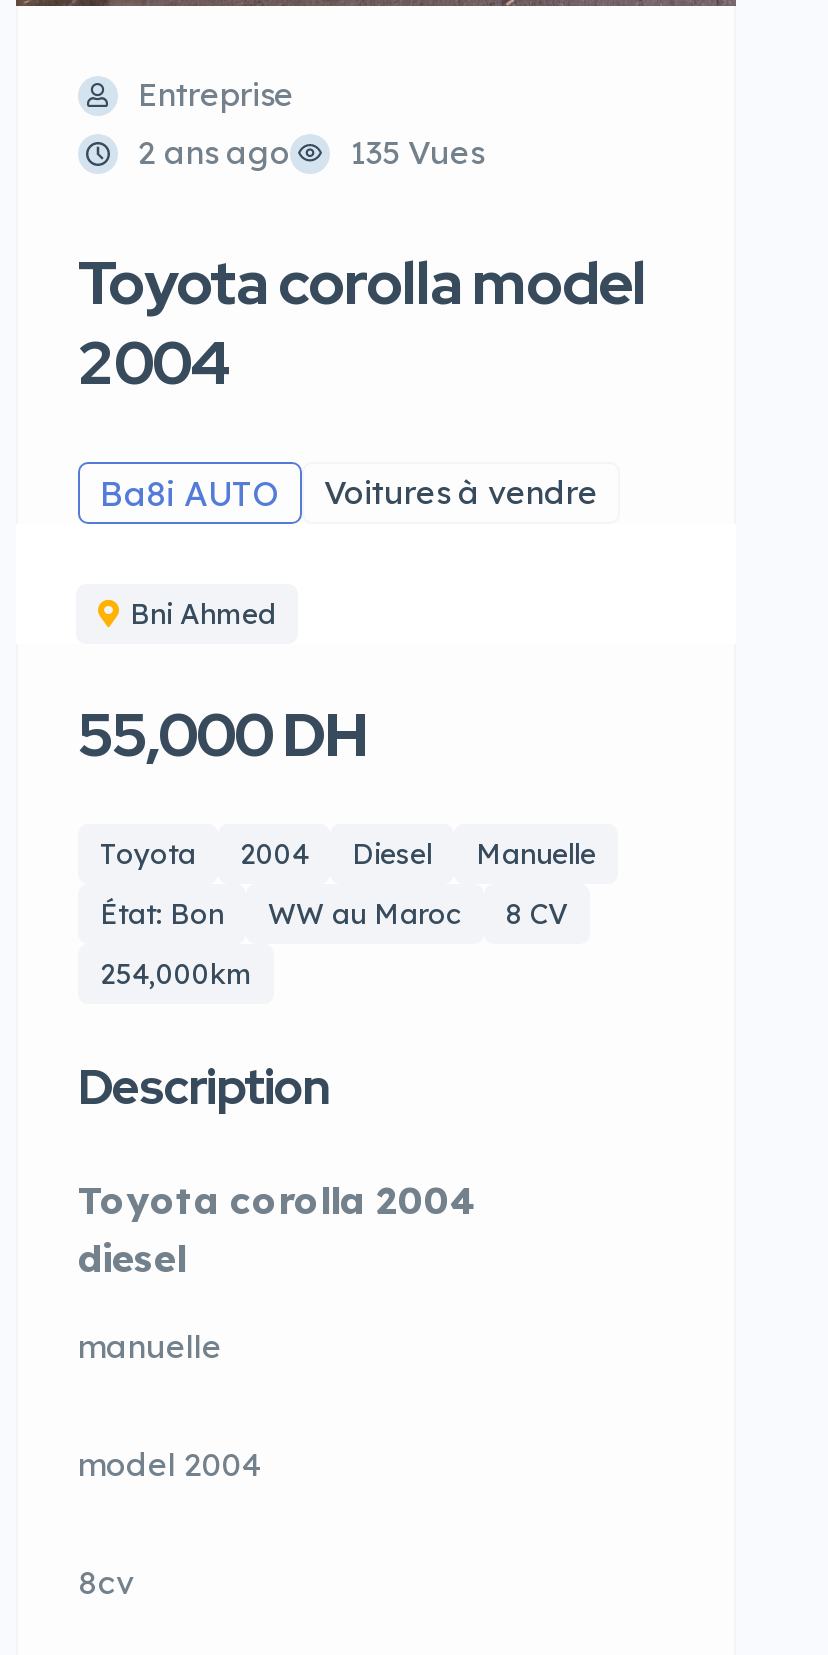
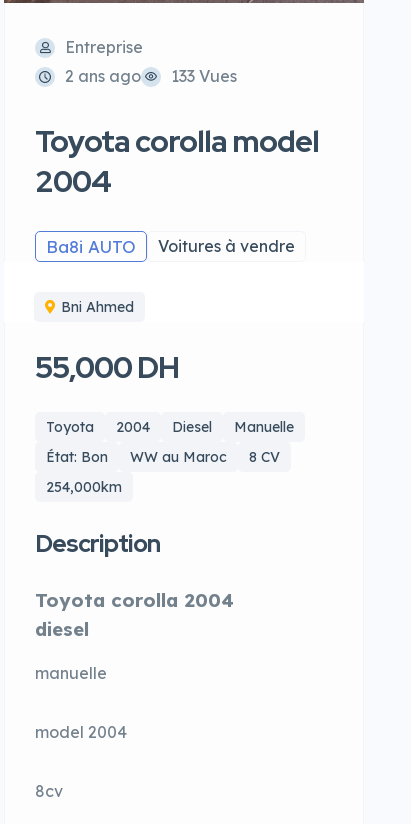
[138,132,484,172] 2 ans ago 135 Vues -> [65,66,237,86] 2 ans ago 133 Vues

